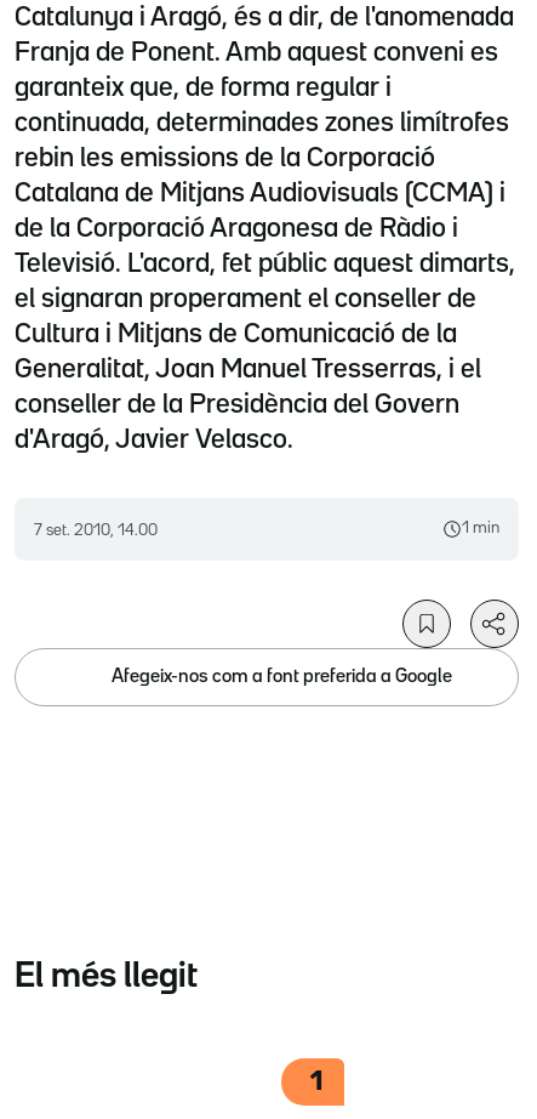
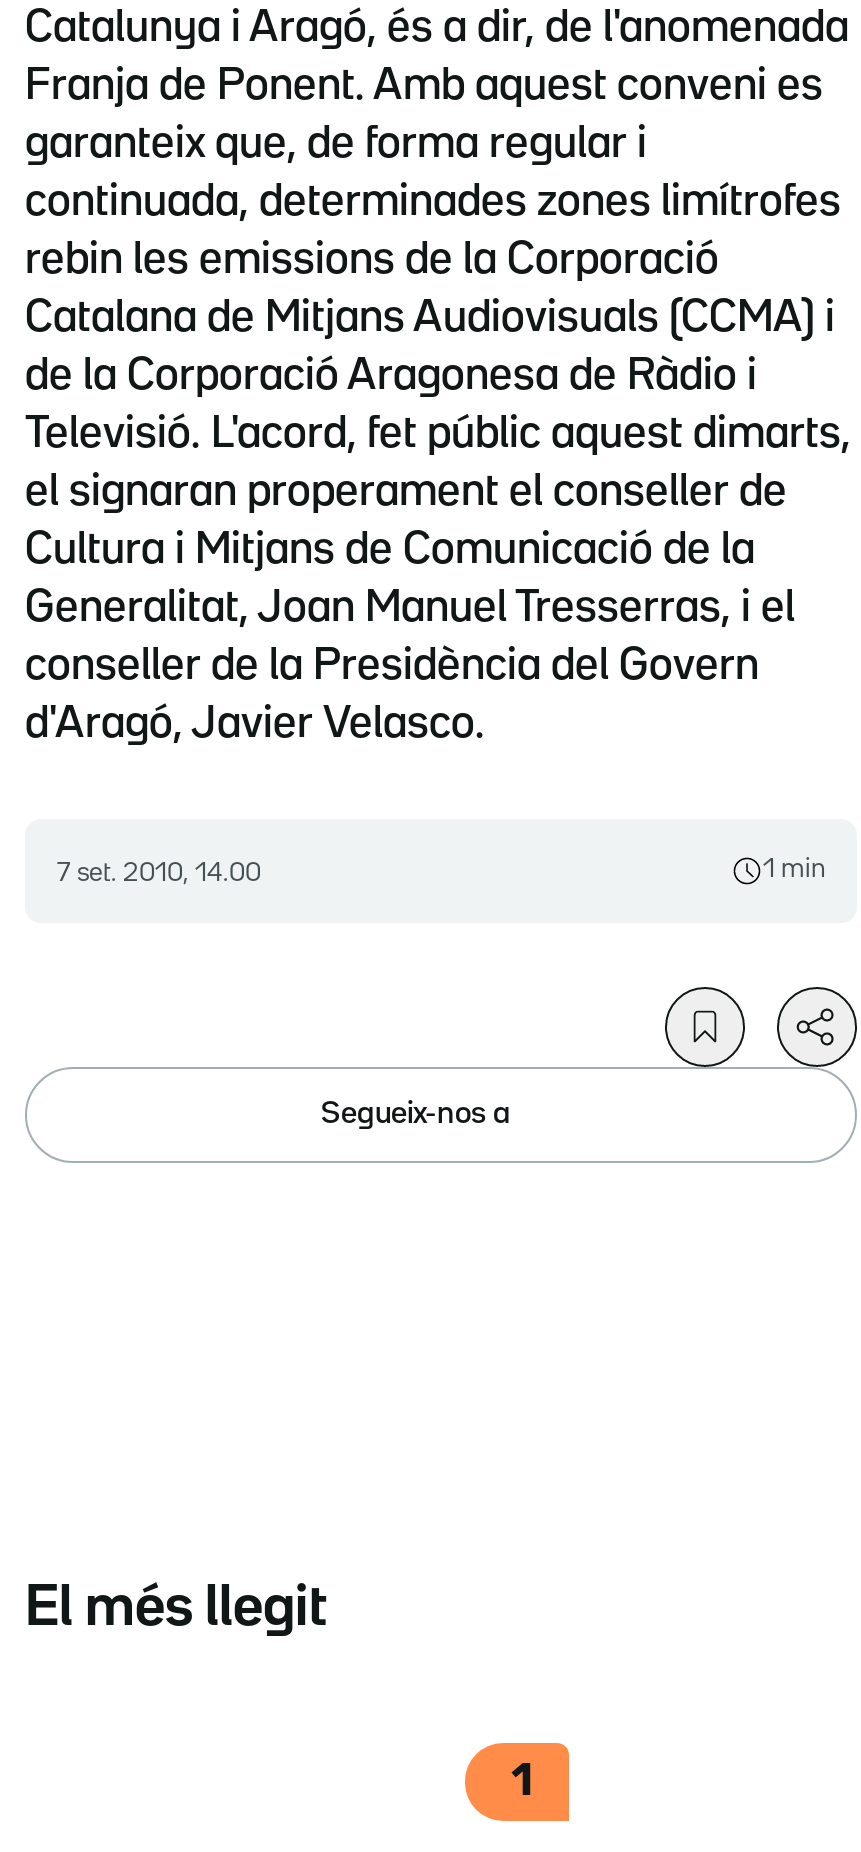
[112,668,452,685] Afegeix-nos com a font preferida a Google -> [321,1100,511,1128] Segueix-nos a

